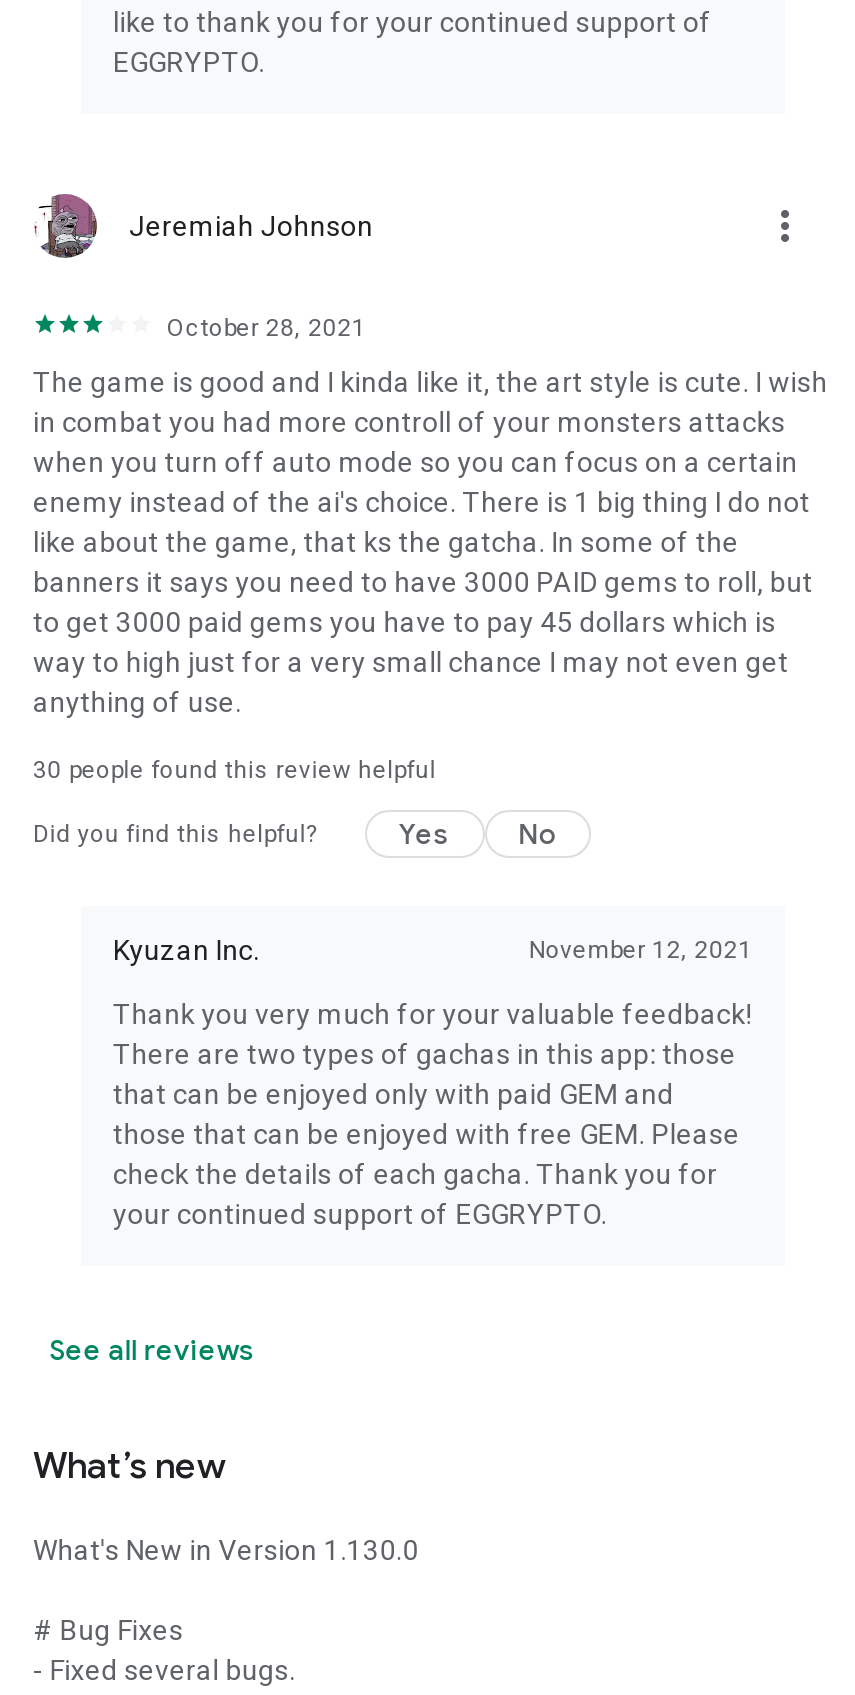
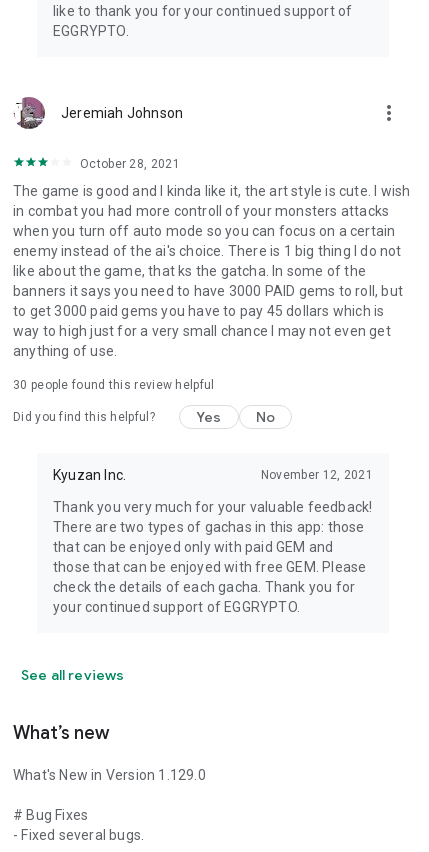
[33,1533,419,1565] What's New in Version 1.130.0 -> [13,767,206,783] What's New in Version 1.129.0

